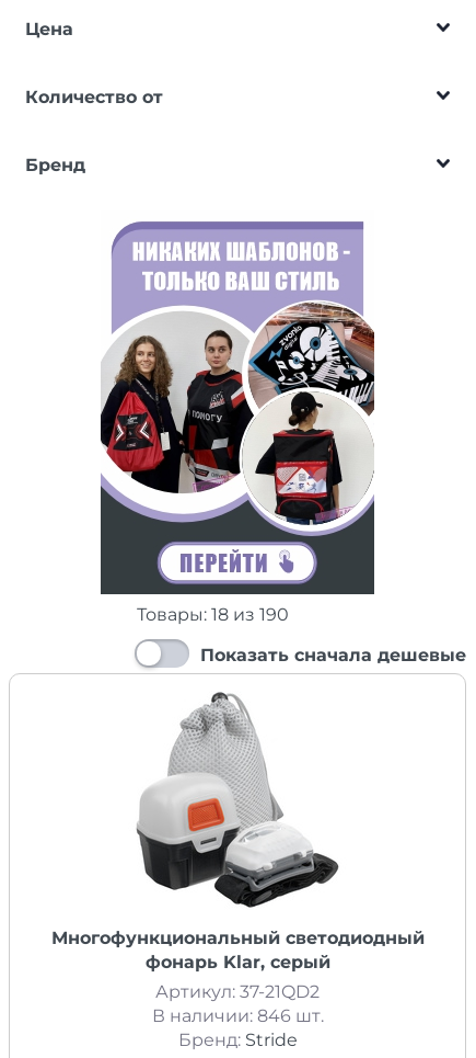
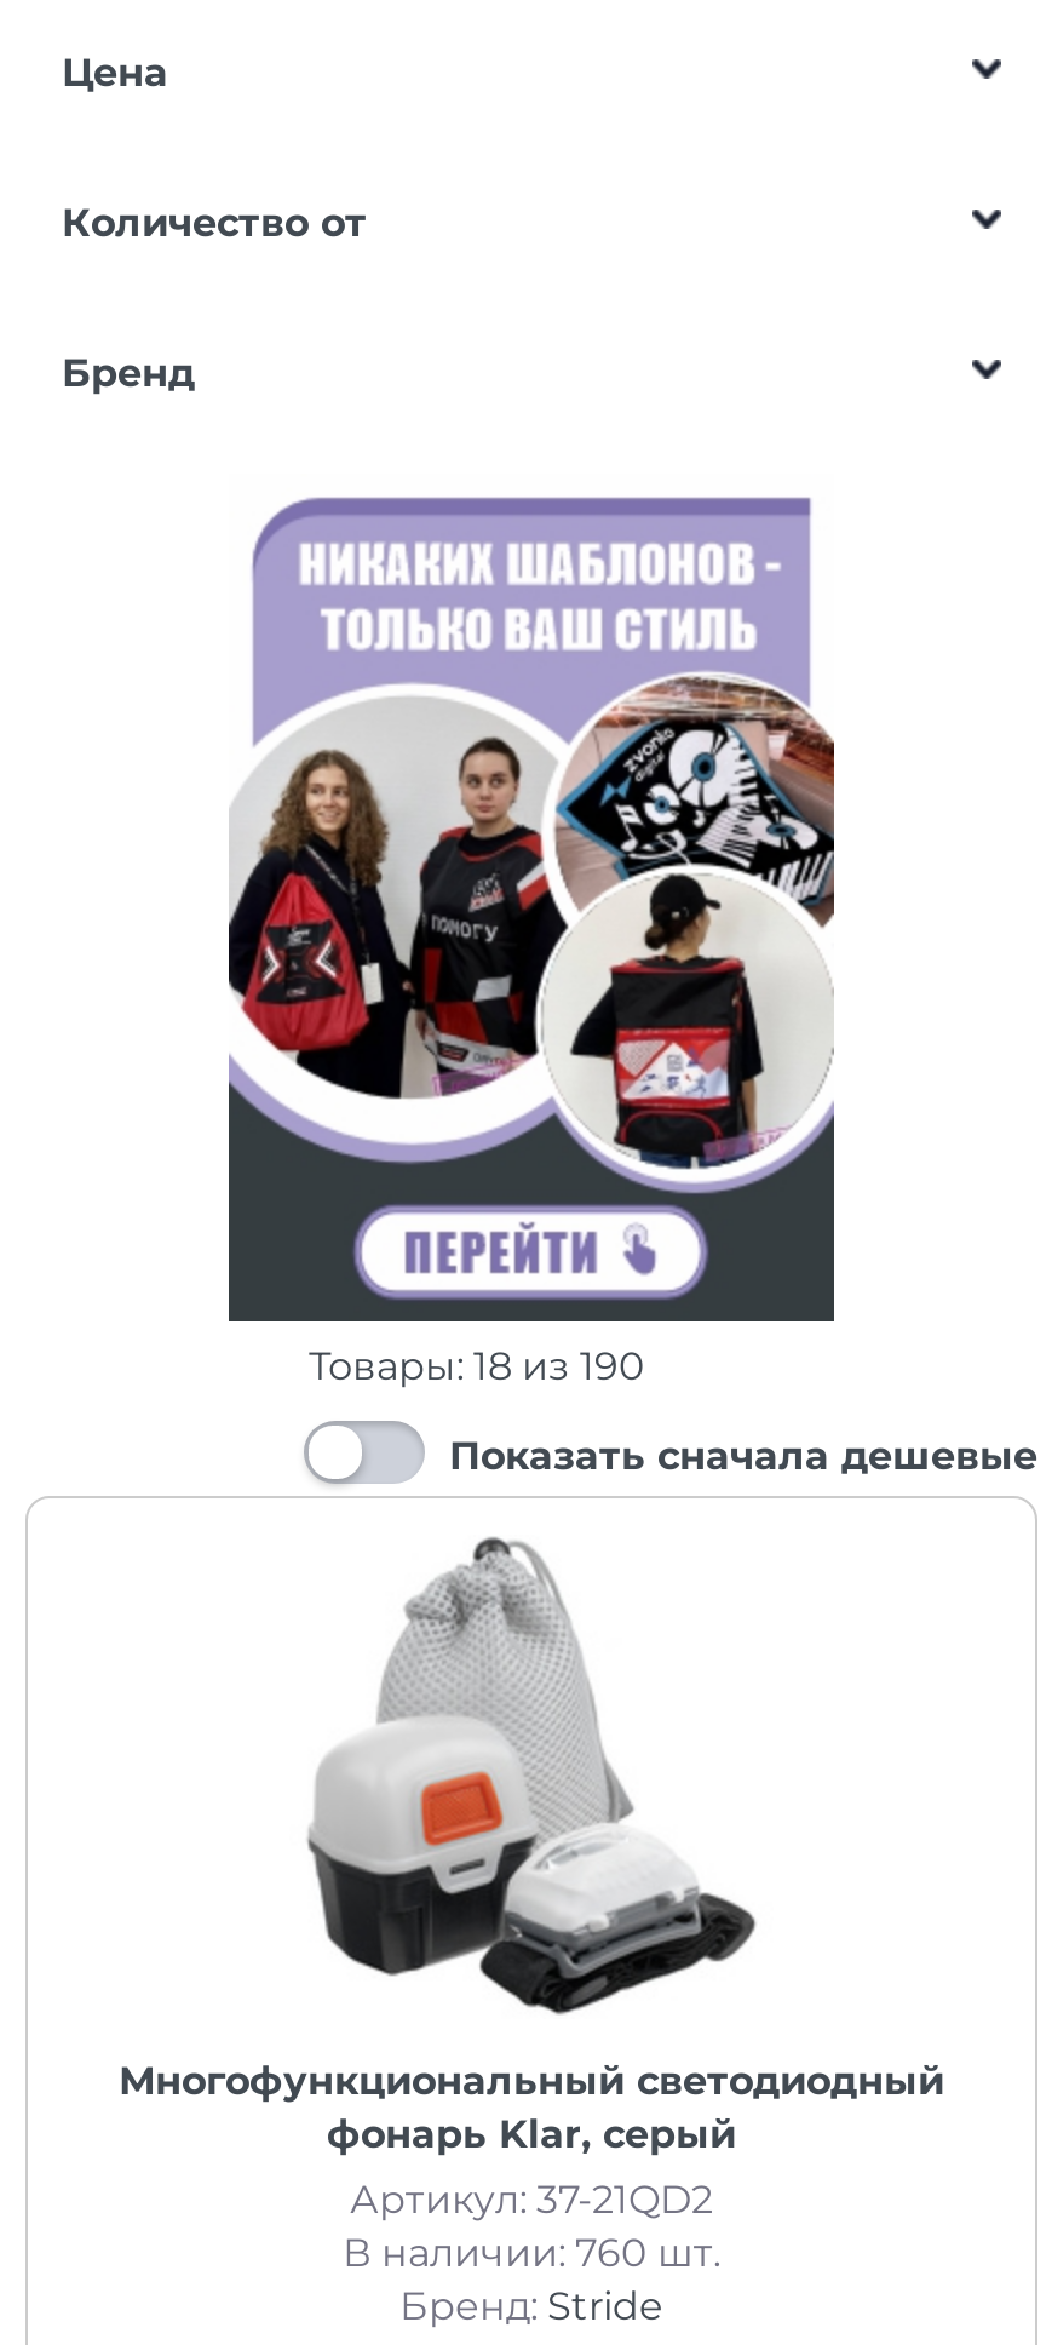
[152,1005,323,1026] В наличии: 846 шт. -> [343,2230,720,2276] В наличии: 760 шт.

